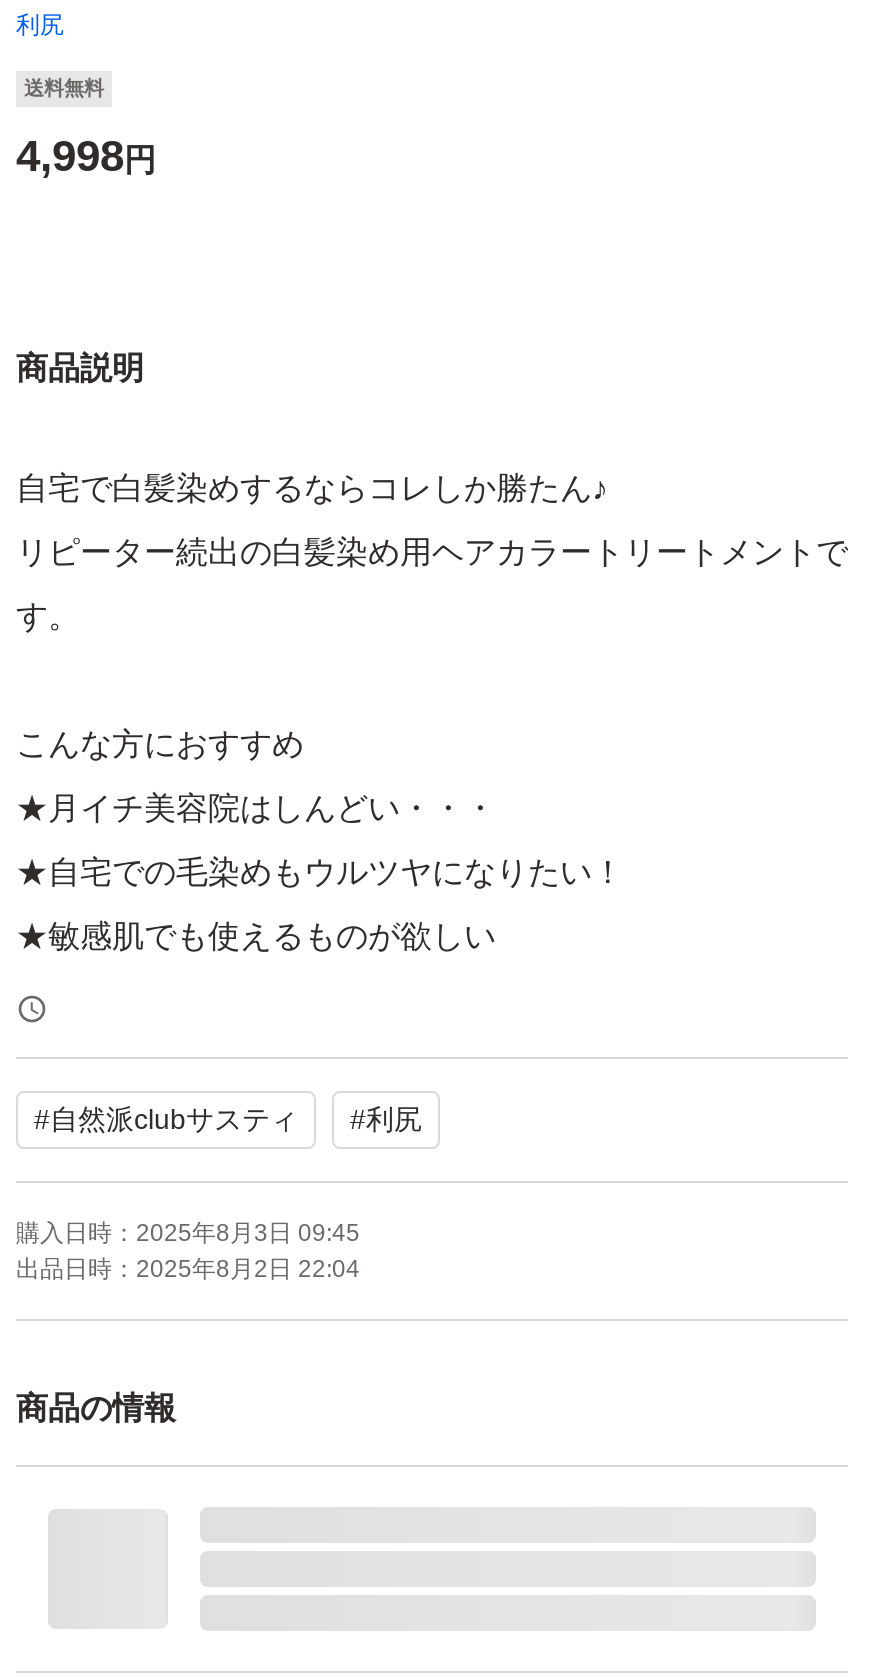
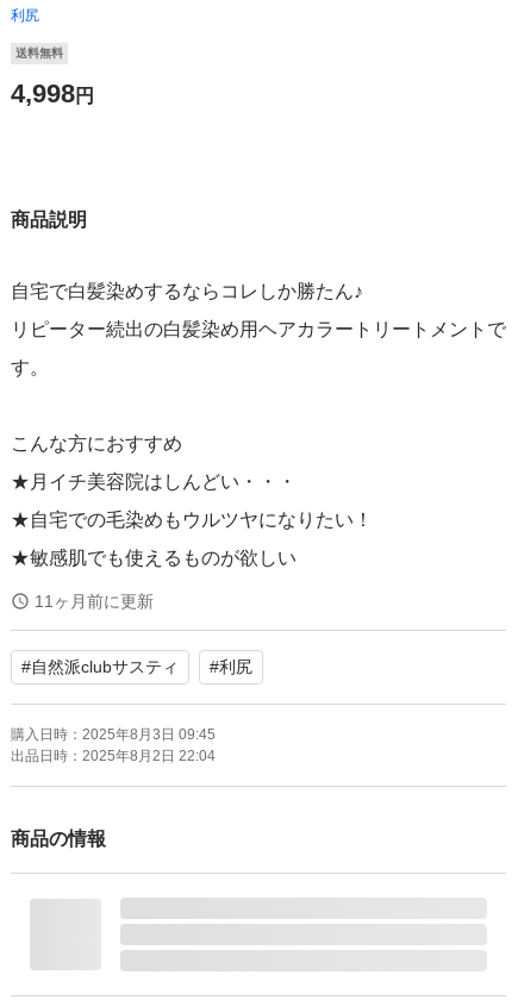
none -> [35,592,154,611] 11ヶ月前に更新

